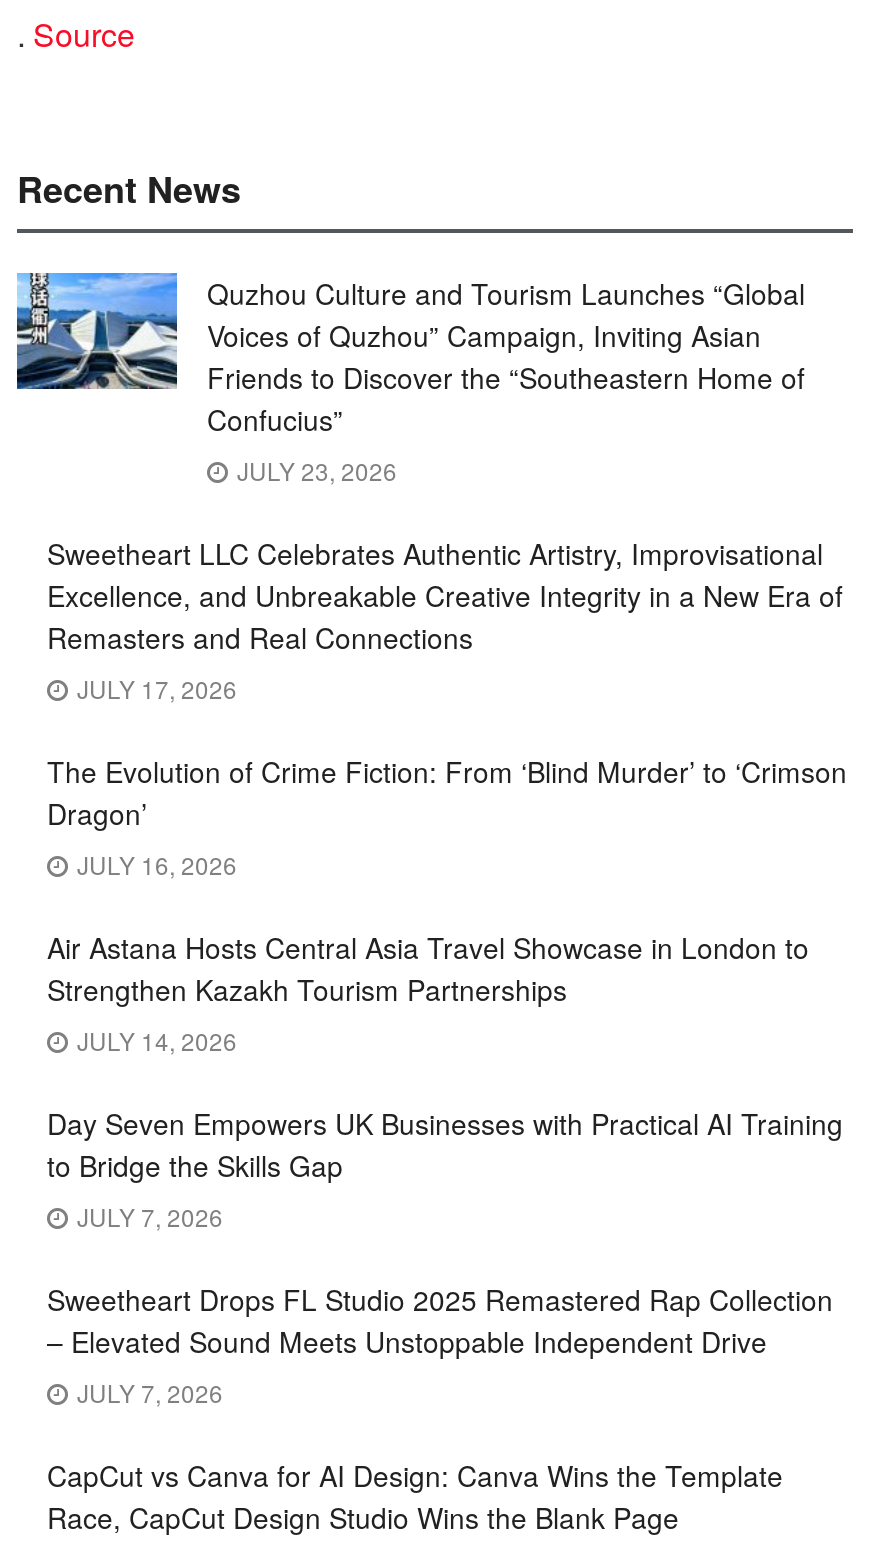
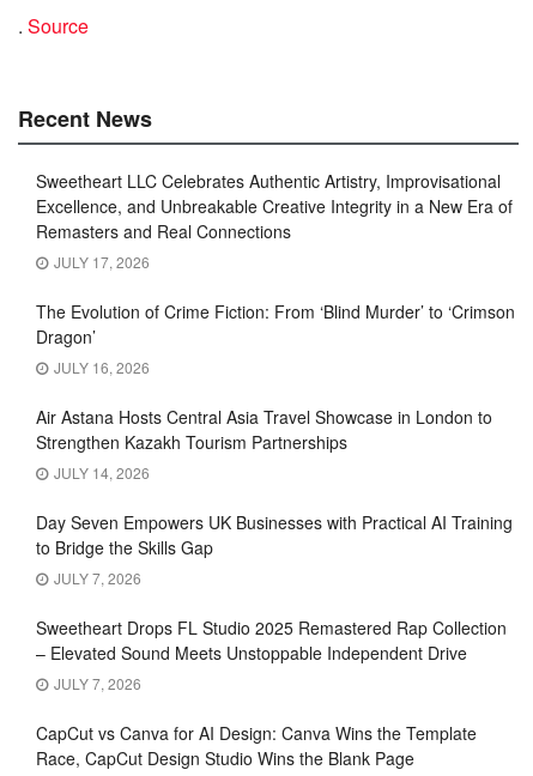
[15,271,805,488] [image] | Quzhou Culture and Tourism Launches “Global | Voices of Quzhou” Campaign, Inviting Asian | Friends to Discover the “Southeastern Home of | Confucius” | JULY 23, 2026 -> none

